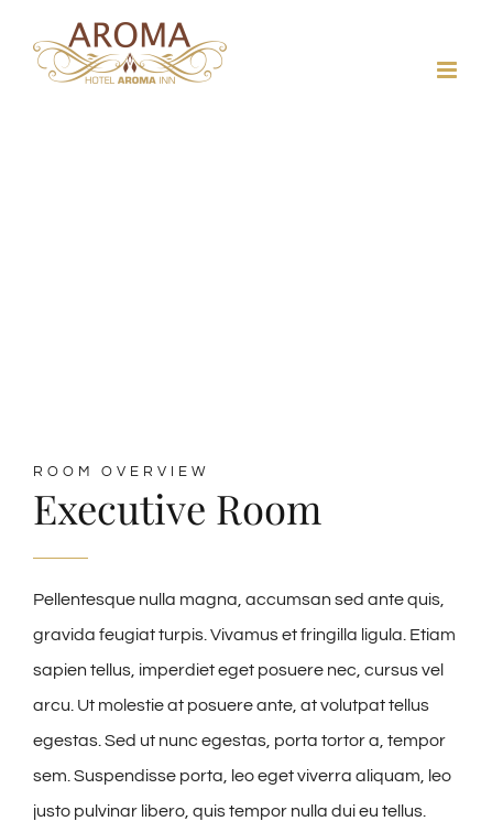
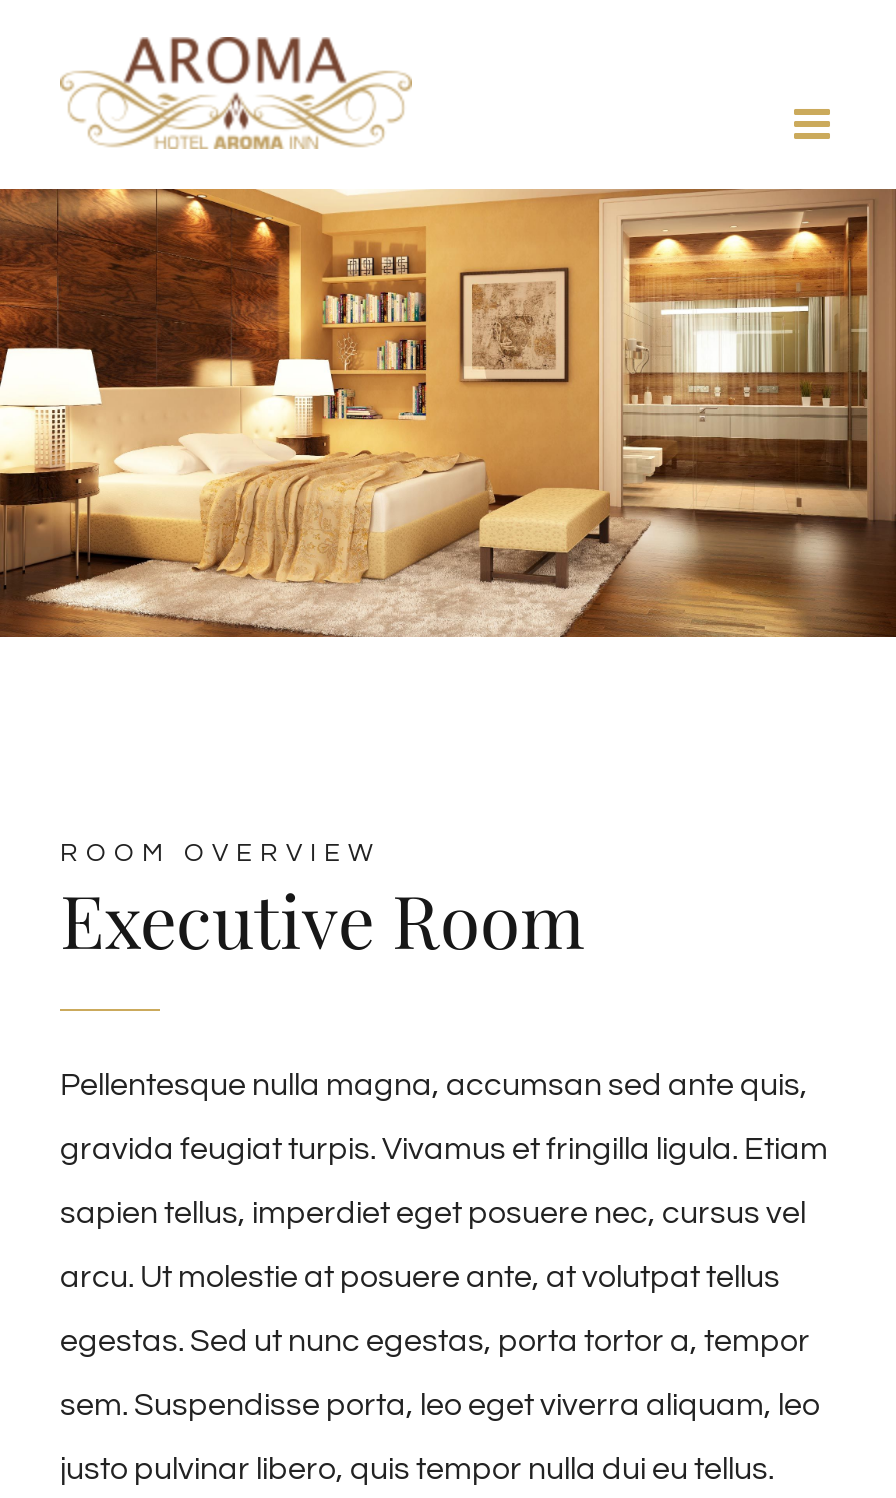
none -> [6,187,890,639] [image]

